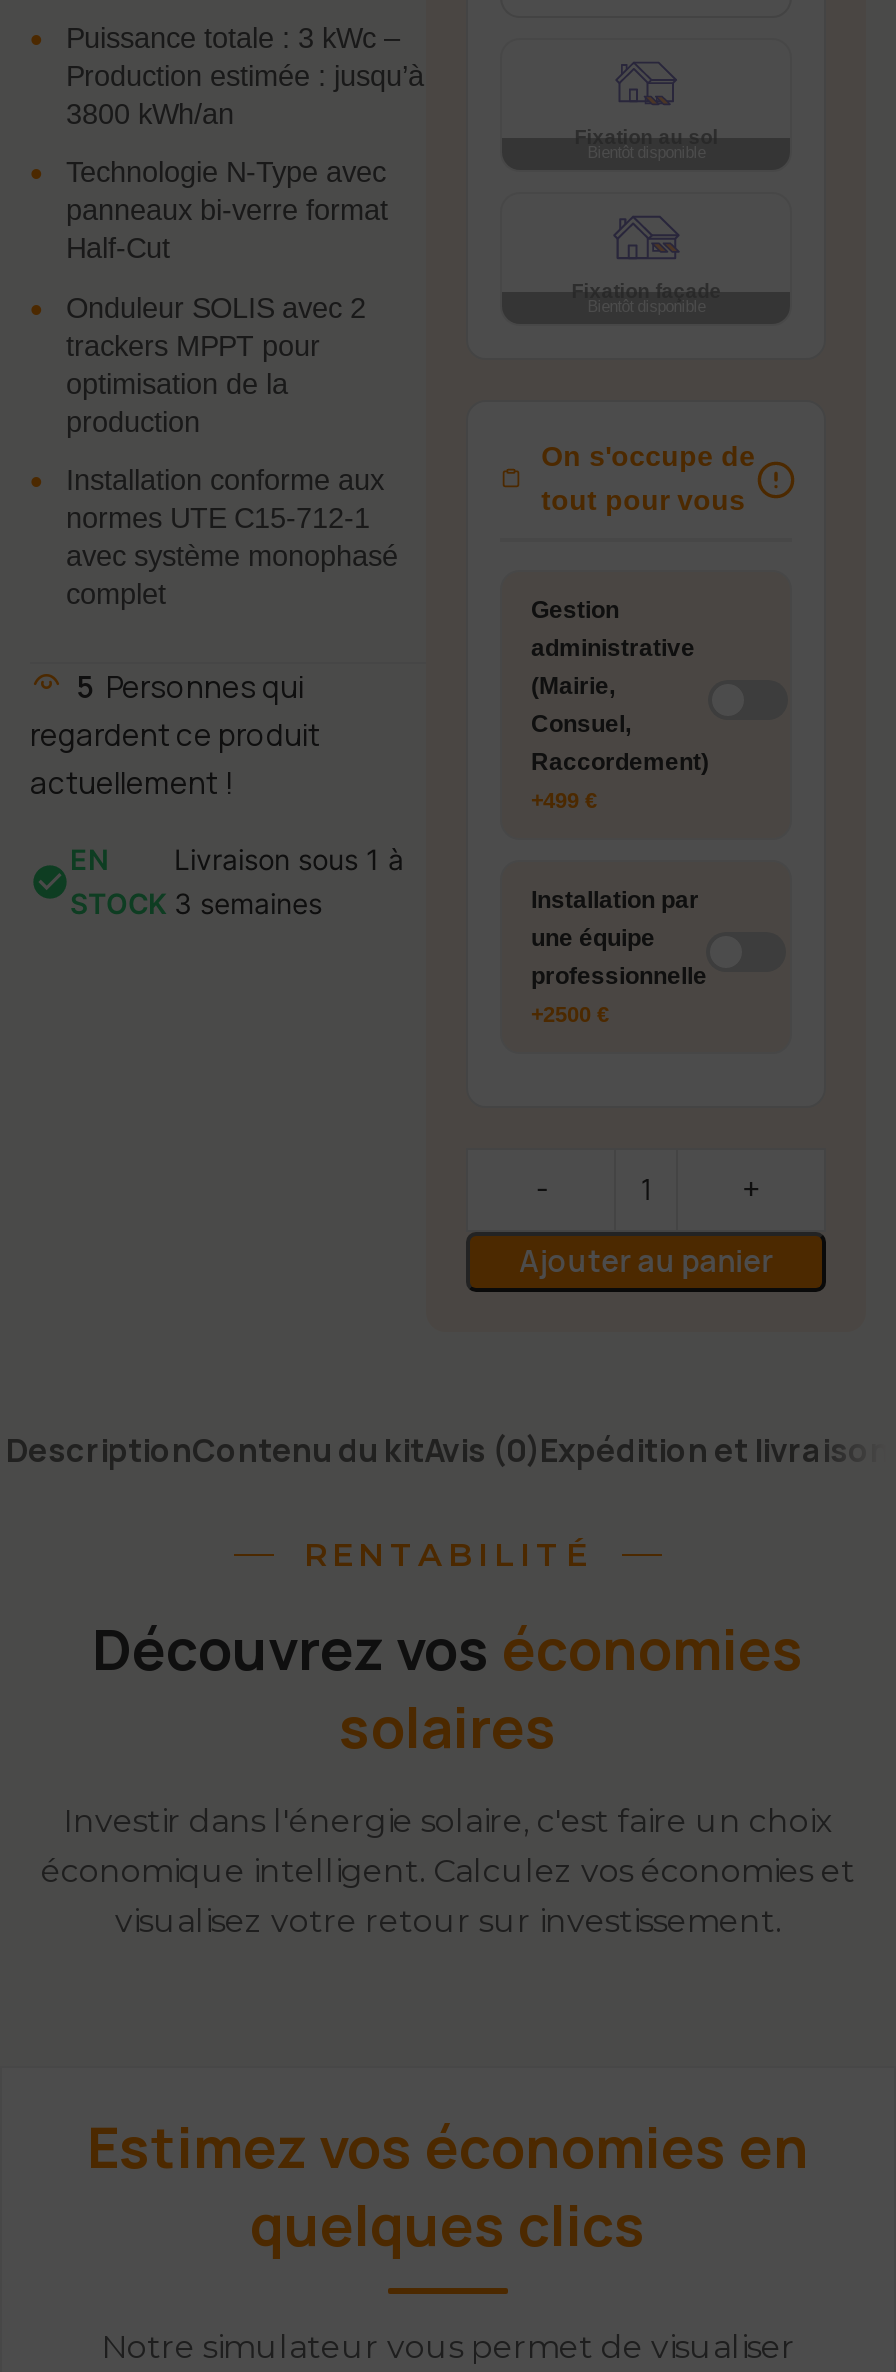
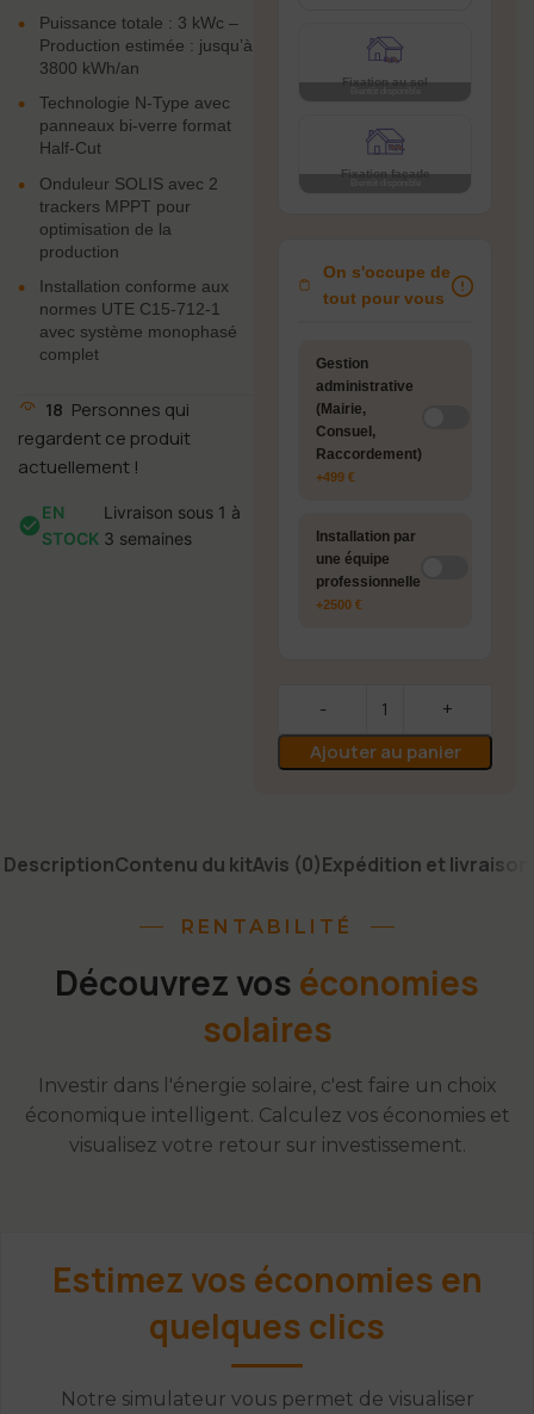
[76,667,304,709] 5 Personnes qui -> [45,398,190,423] 18 Personnes qui

